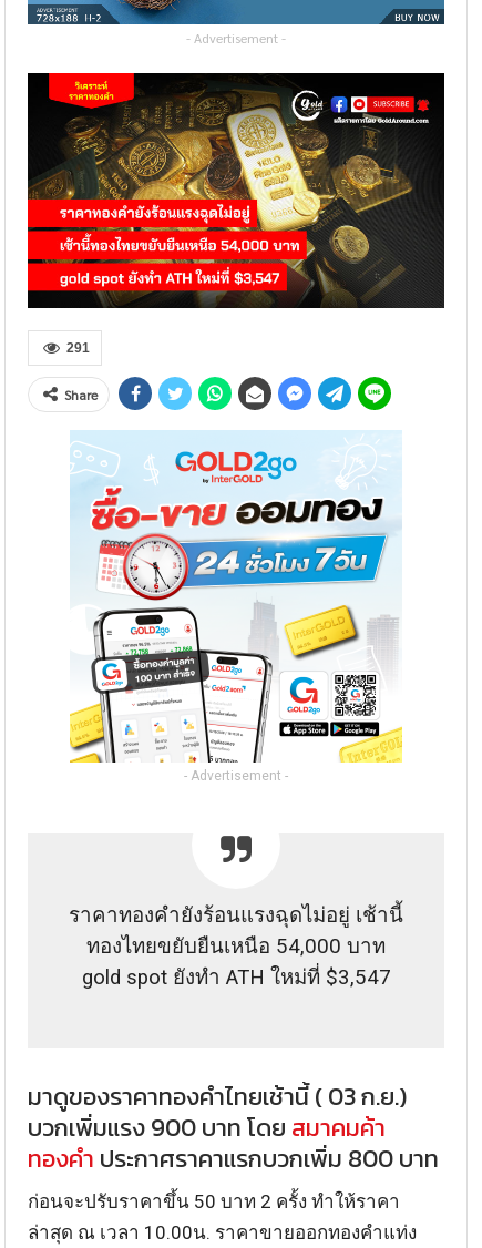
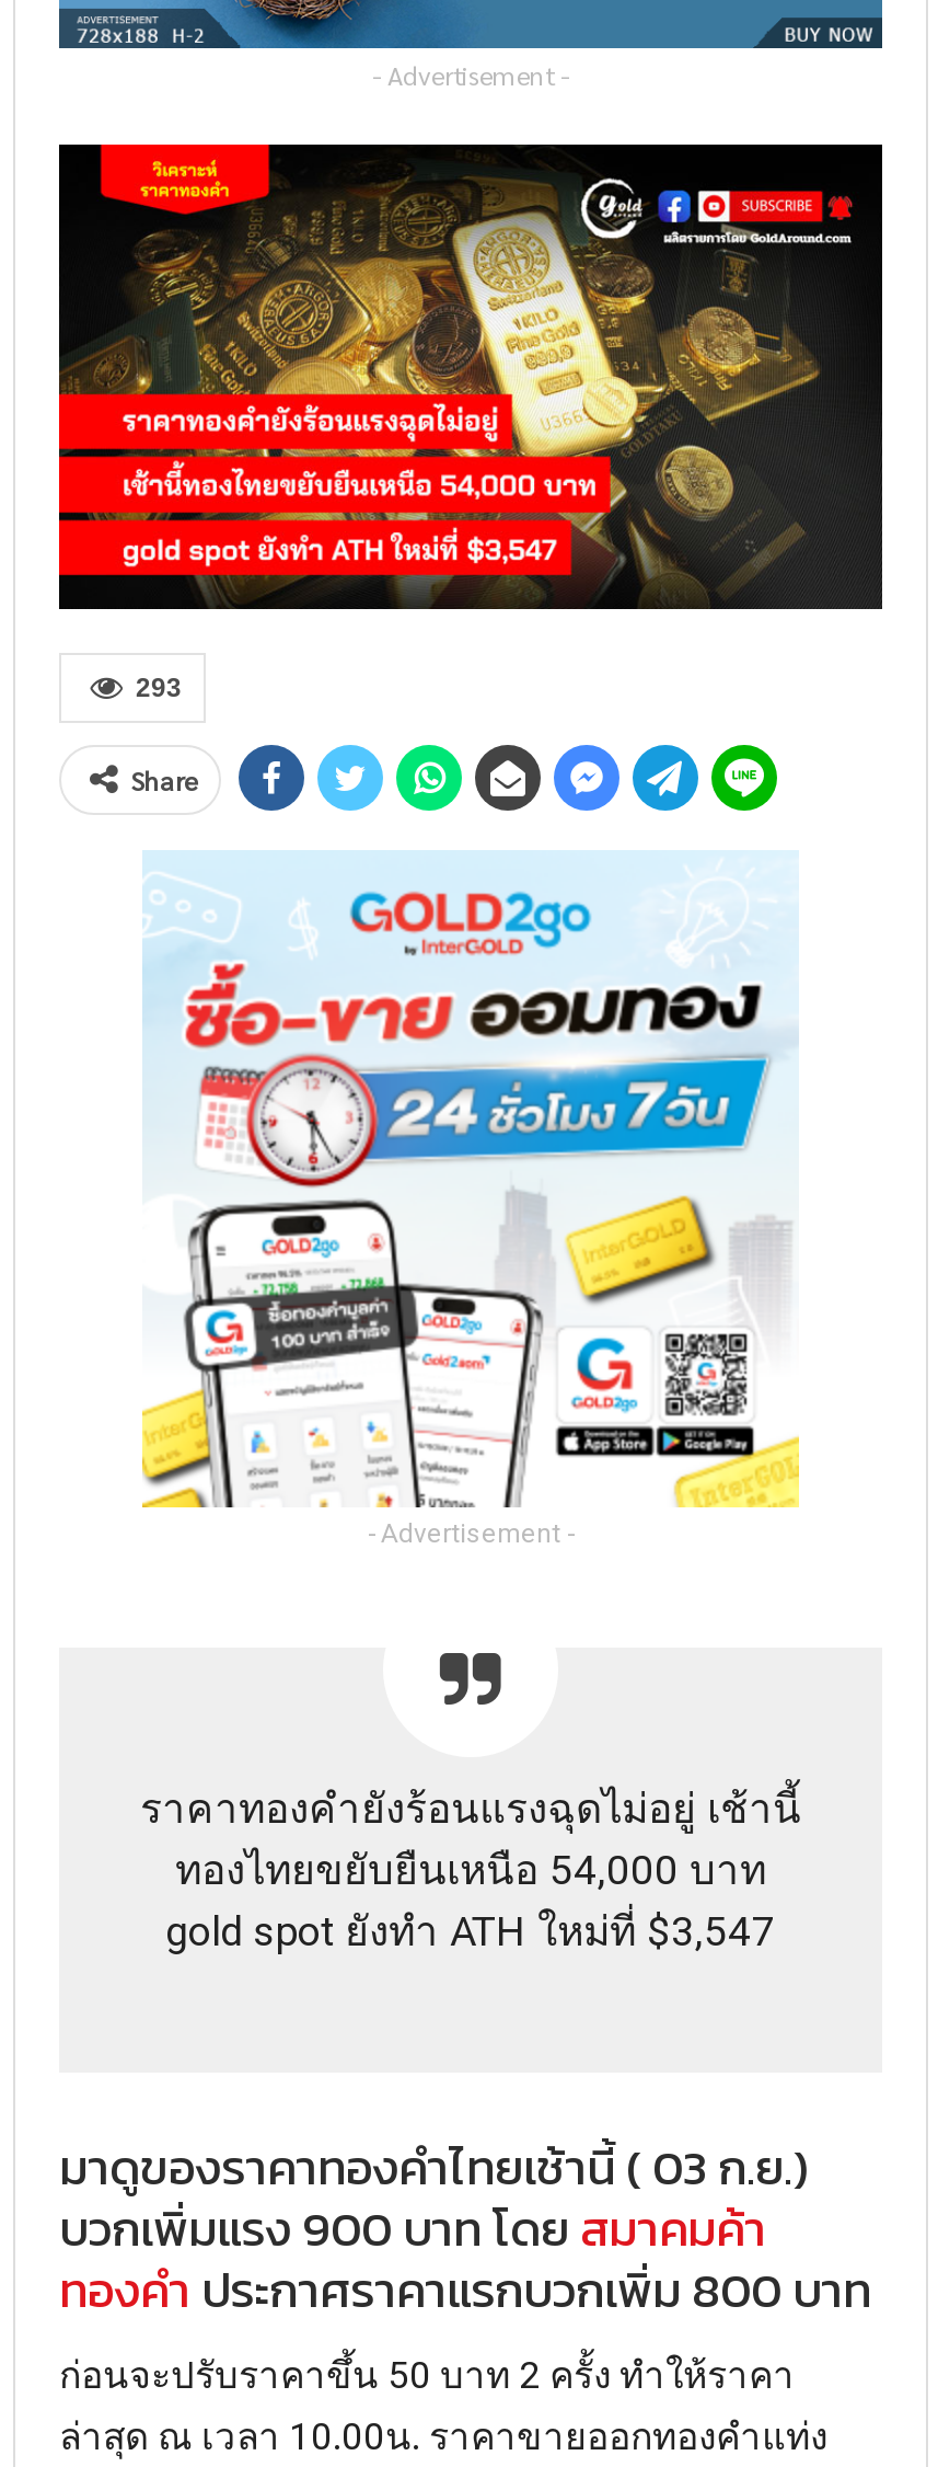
[66,340,90,355] 291 -> [136,672,182,702] 293

